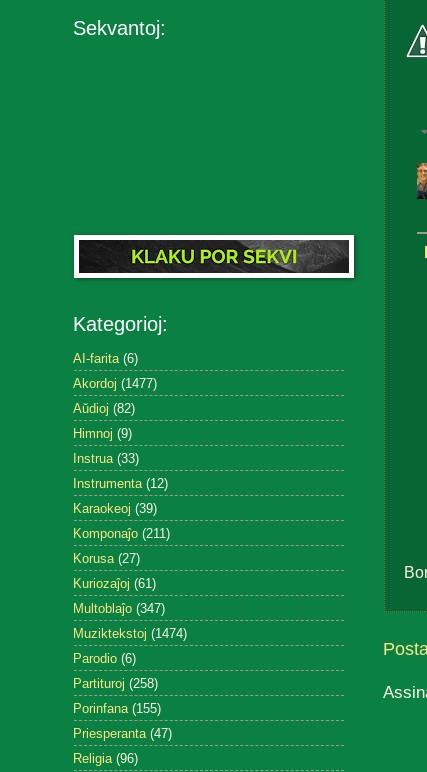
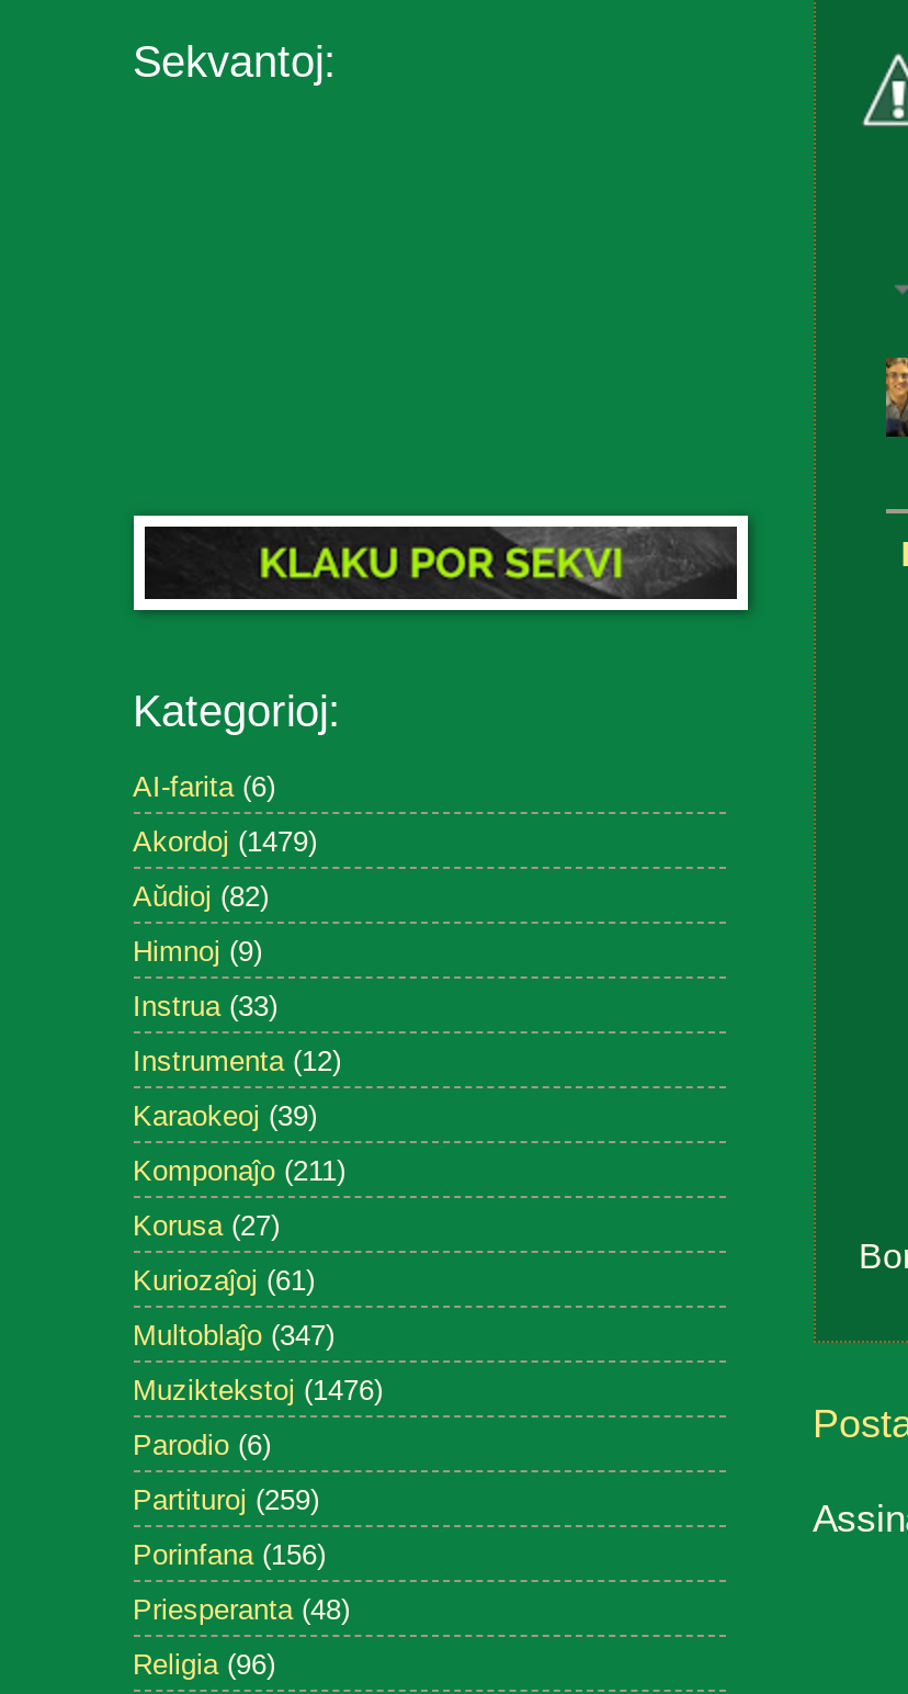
[73,375,157,390] Akordoj (1477) -> [133,824,317,857] Akordoj (1479)
[73,625,187,640] Muziktekstoj (1474) -> [133,1373,383,1405] Muziktekstoj (1476)
[73,675,158,690] Partituroj (258) -> [133,1482,319,1515] Partituroj (259)
[73,700,161,715] Porinfana (155) -> [133,1537,326,1570] Porinfana (156)
[73,725,172,740] Priesperanta (47) -> [133,1592,350,1625] Priesperanta (48)

